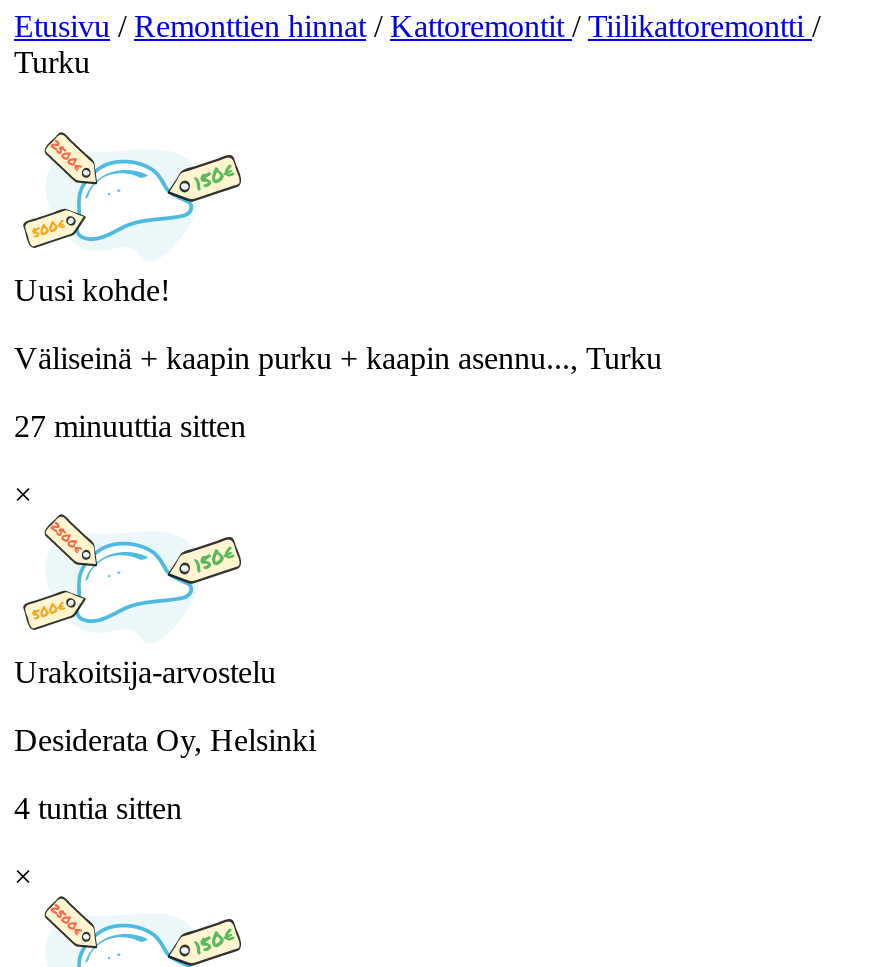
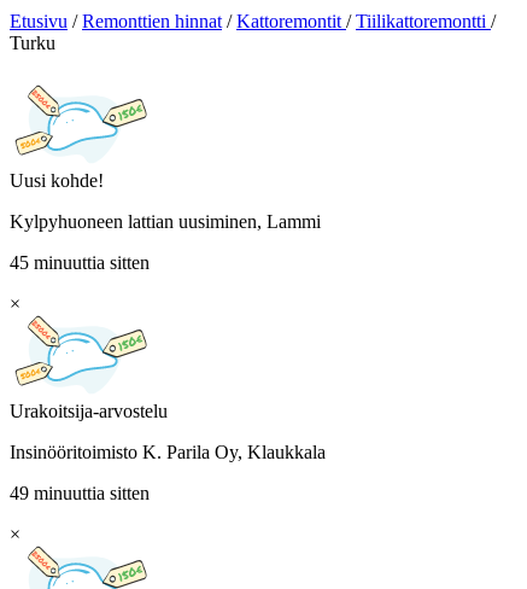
[14,341,662,375] Väliseinä + kaapin purku + kaapin asennu..., Turku -> [10,211,321,232] Kylpyhuoneen lattian uusiminen, Lammi
[14,409,246,443] 27 minuuttia sitten -> [10,252,150,273] 45 minuuttia sitten
[14,723,316,757] Desiderata Oy, Helsinki -> [10,442,326,462] Insinööritoimisto K. Parila Oy, Klaukkala
[14,791,182,825] 4 tuntia sitten -> [10,483,150,503] 49 minuuttia sitten

